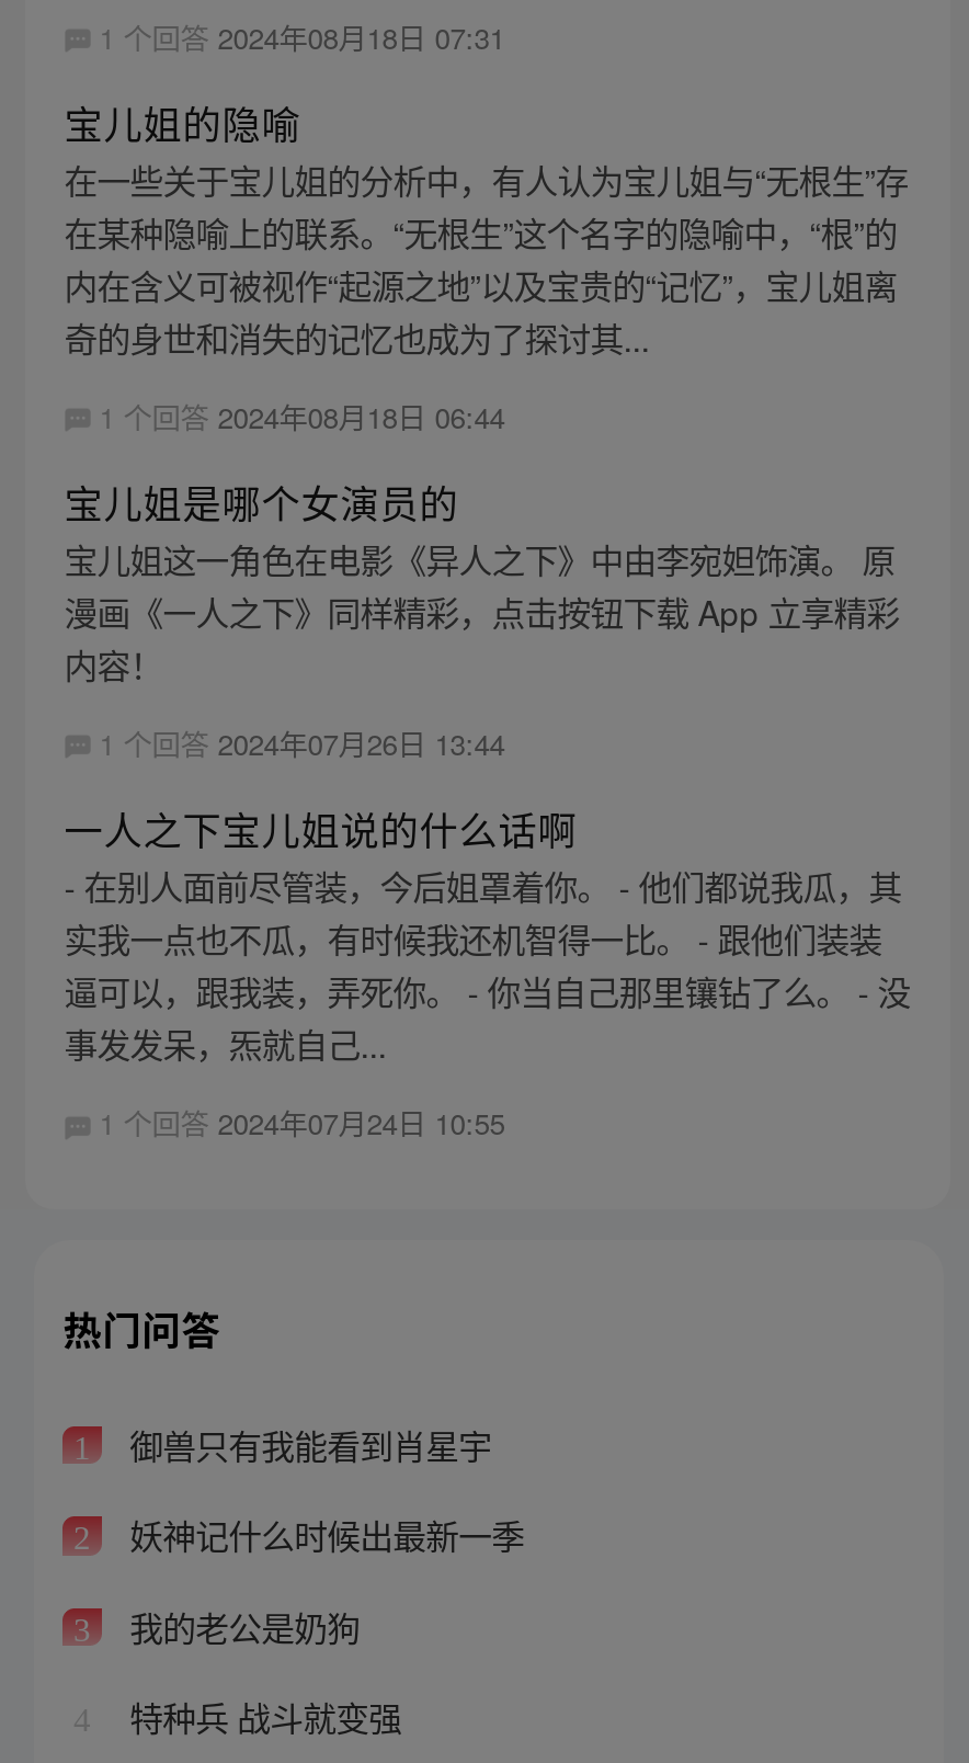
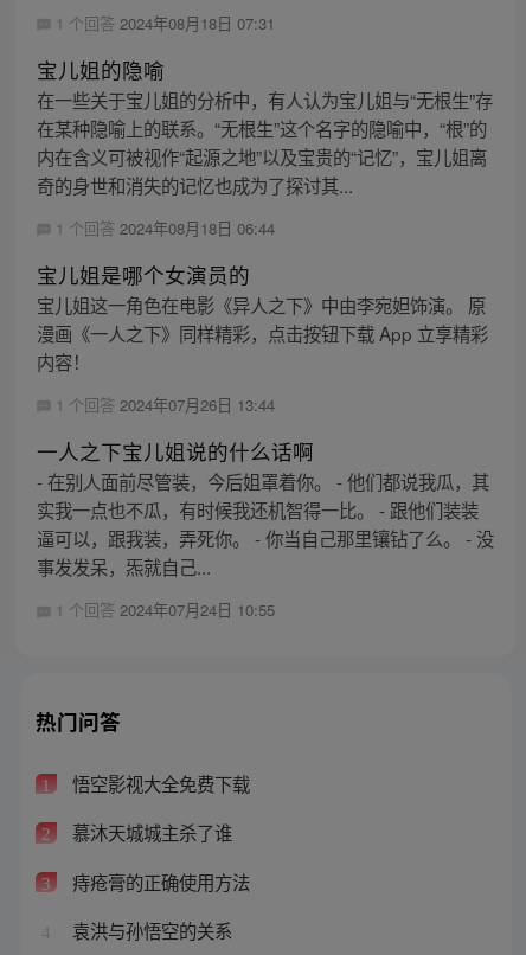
[121,1419,491,1467] 御兽只有我能看到肖星宇 -> [67,770,249,796] 悟空影视大全免费下载
[121,1510,524,1559] 妖神记什么时候出最新一季 -> [67,819,232,845] 慕沐天城城主杀了谁
[121,1602,360,1650] 我的老公是奶狗 -> [67,868,249,894] 痔疮膏的正确使用方法
[121,1693,401,1741] 特种兵 战斗就变强 -> [67,918,232,944] 袁洪与孙悟空的关系

